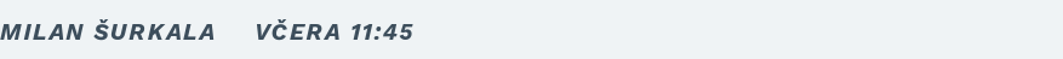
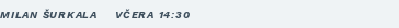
[0,17,413,44] MILAN ŠURKALA VČERA 11:45 -> [0,9,190,21] MILAN ŠURKALA VČERA 14:30

